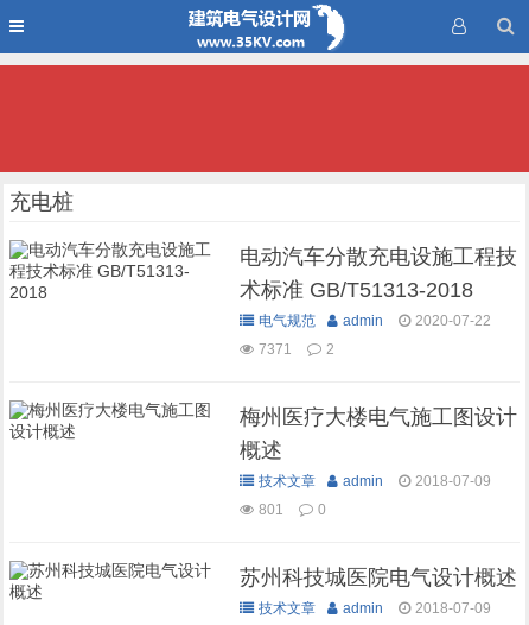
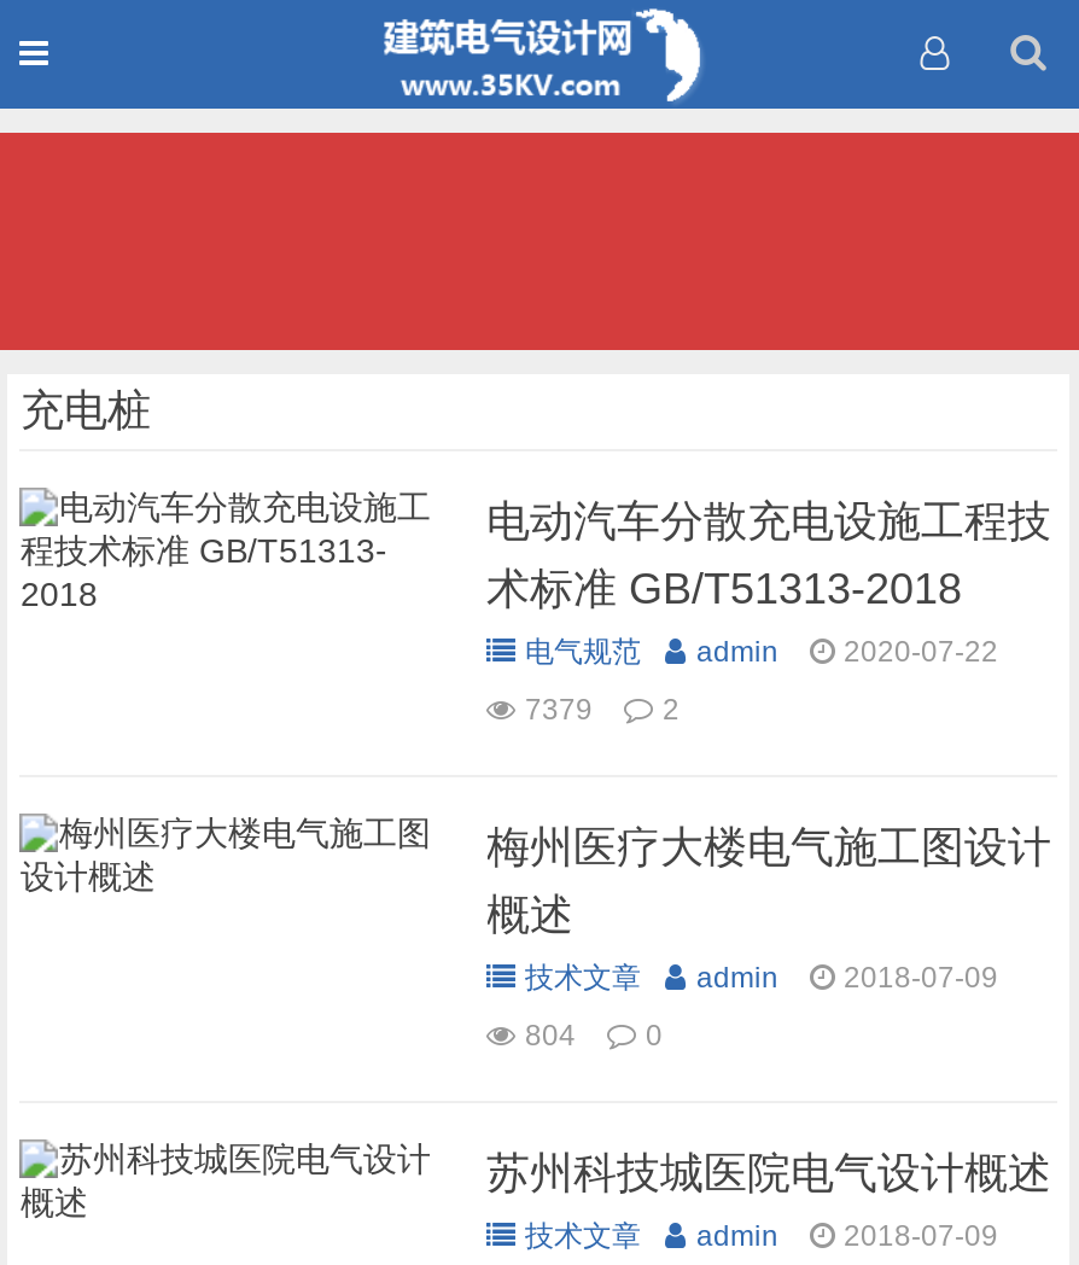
[258,341,291,358] 7371 -> [525,693,593,727] 7379
[258,501,283,518] 801 -> [525,1019,576,1053] 804

